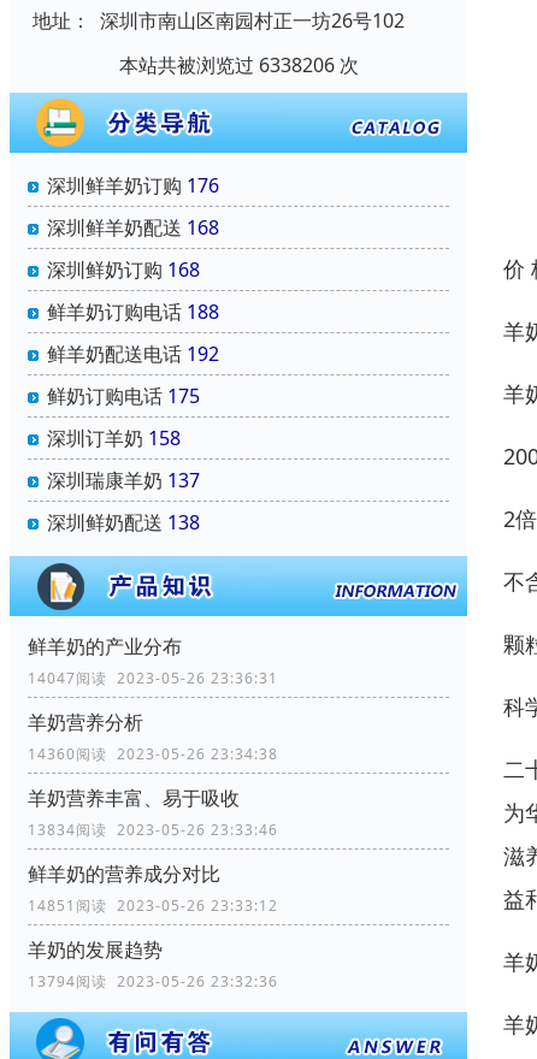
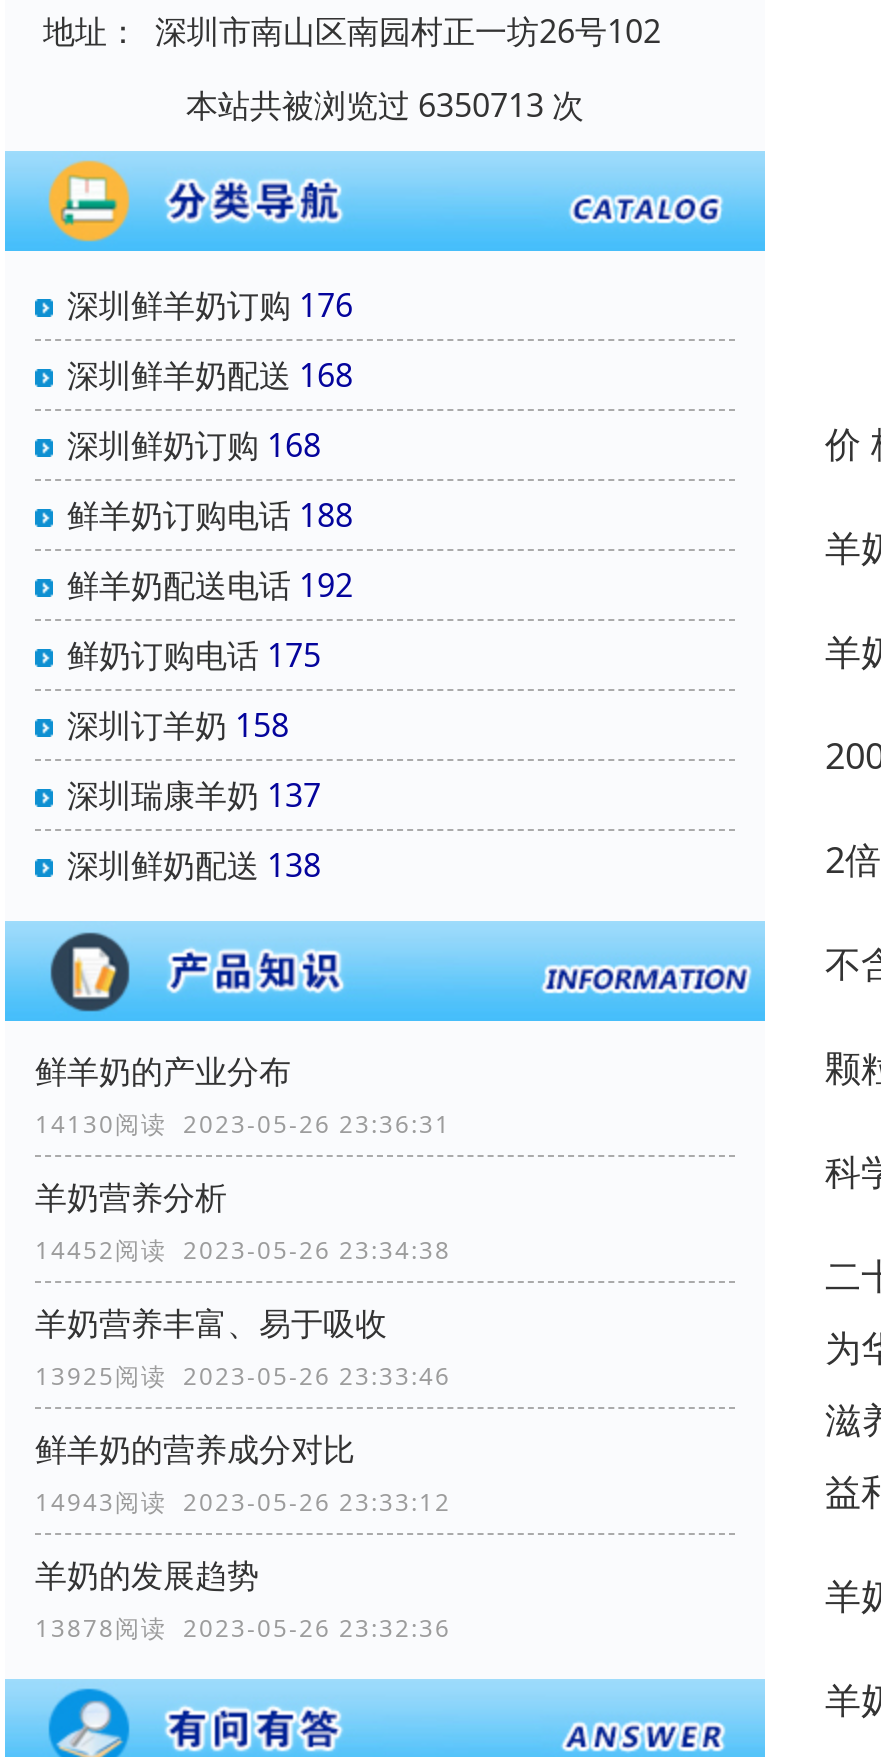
[119,52,358,78] 本站共被浏览过 6338206 次 -> [186,83,584,127] 本站共被浏览过 6350713 次
[28,668,278,689] 14047阅读 2023-05-26 23:36:31 -> [35,1107,451,1141] 14130阅读 2023-05-26 23:36:31
[28,744,278,764] 14360阅读 2023-05-26 23:34:38 -> [35,1233,451,1267] 14452阅读 2023-05-26 23:34:38
[28,820,278,840] 13834阅读 2023-05-26 23:33:46 -> [35,1359,451,1393] 13925阅读 2023-05-26 23:33:46
[28,896,278,916] 14851阅读 2023-05-26 23:33:12 -> [35,1485,451,1519] 14943阅读 2023-05-26 23:33:12
[28,971,278,992] 13794阅读 2023-05-26 23:32:36 -> [35,1611,451,1645] 13878阅读 2023-05-26 23:32:36

